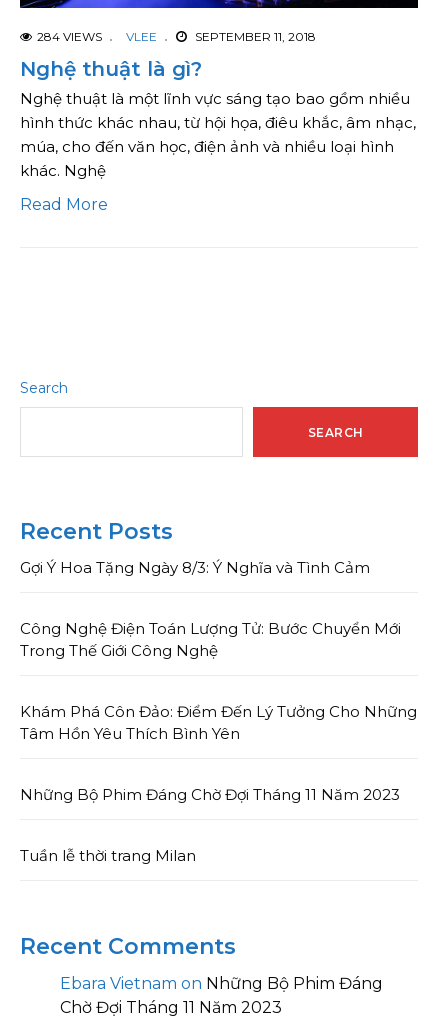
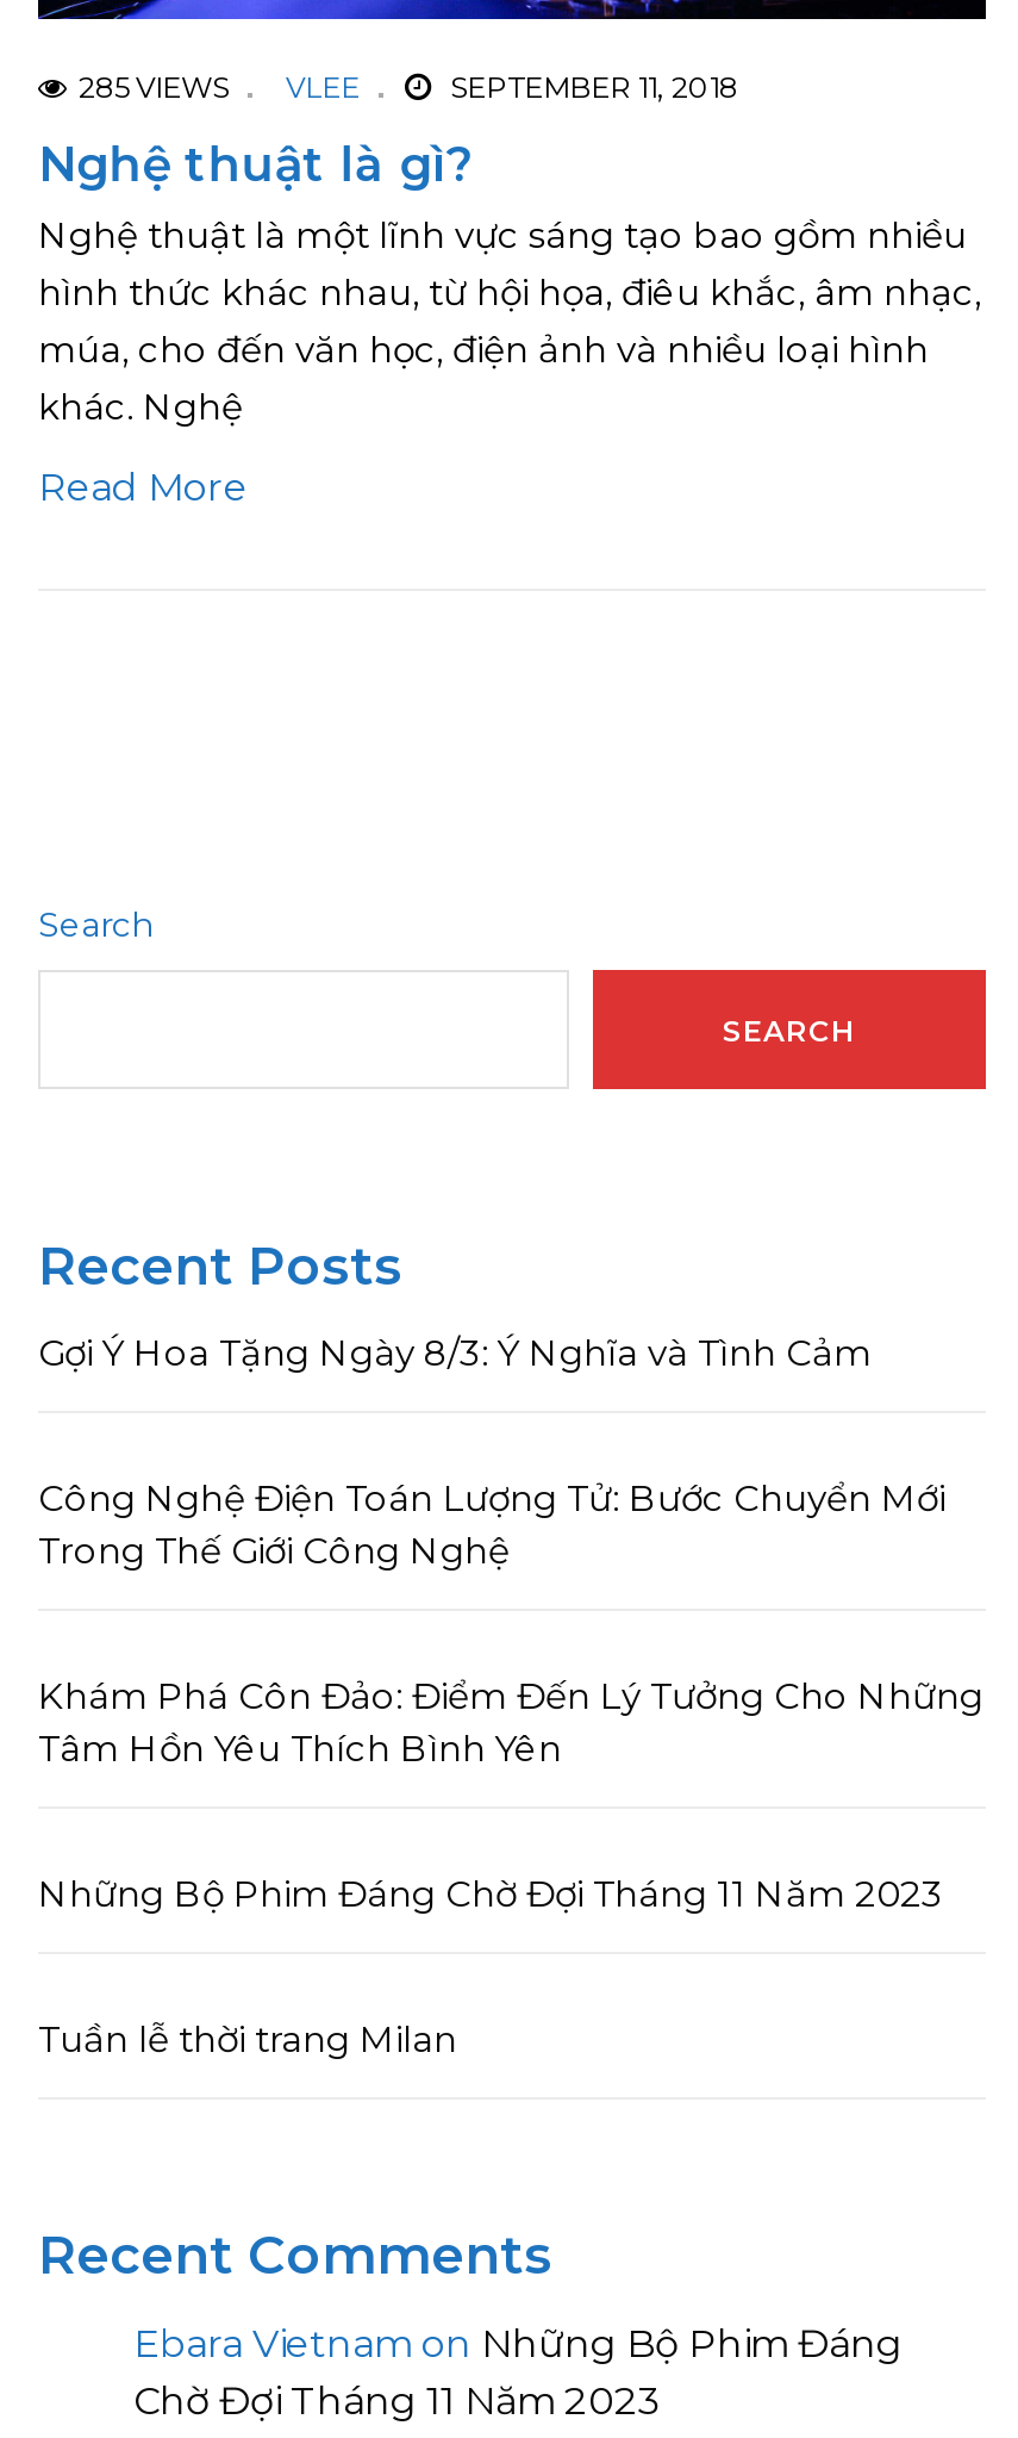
[37,29,157,44] 284 VIEWS VLEE -> [79,69,360,105] 285 VIEWS VLEE

